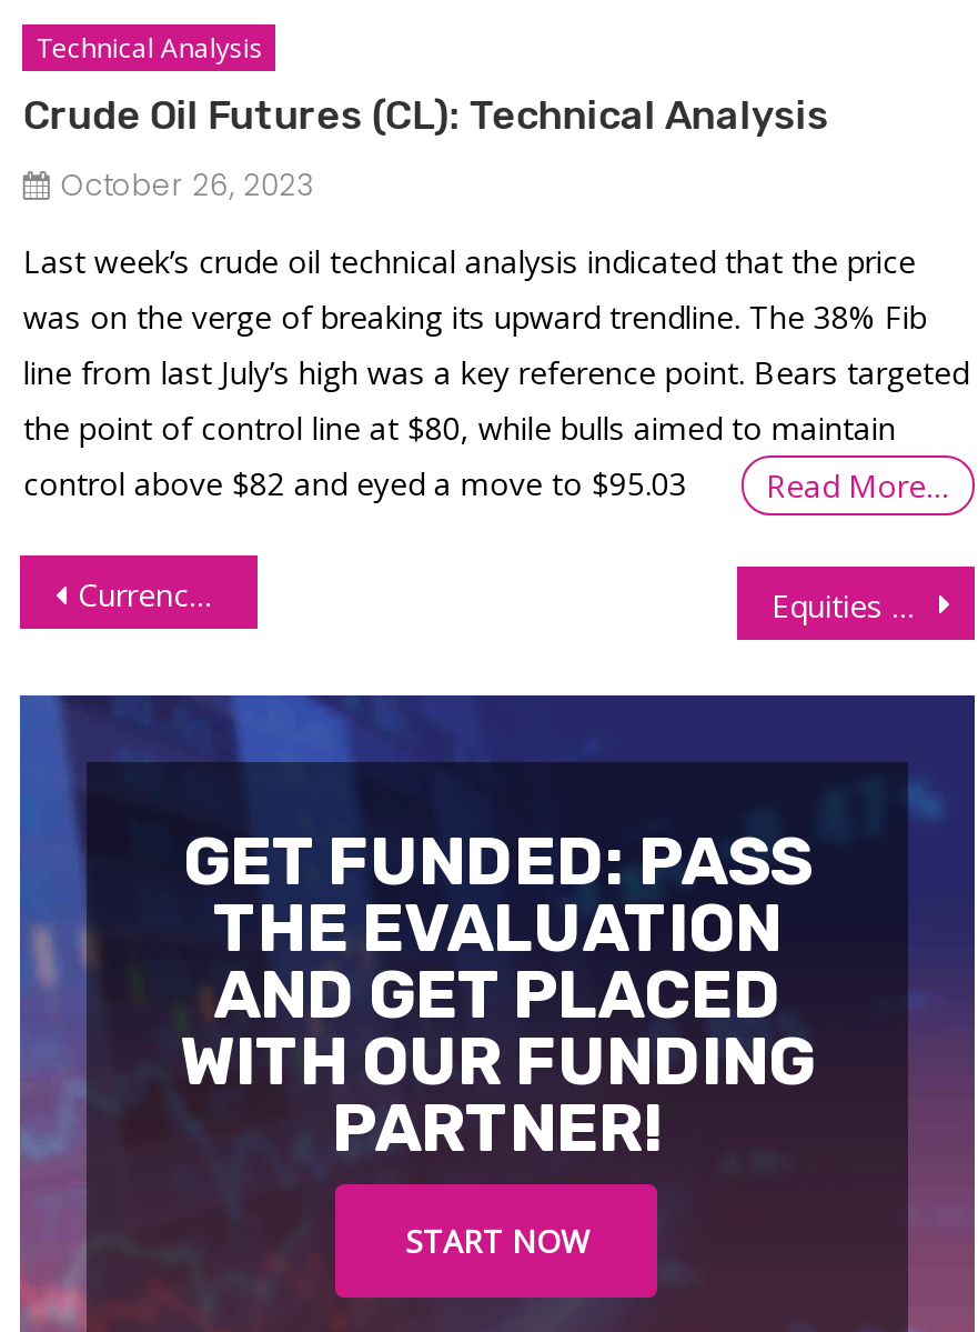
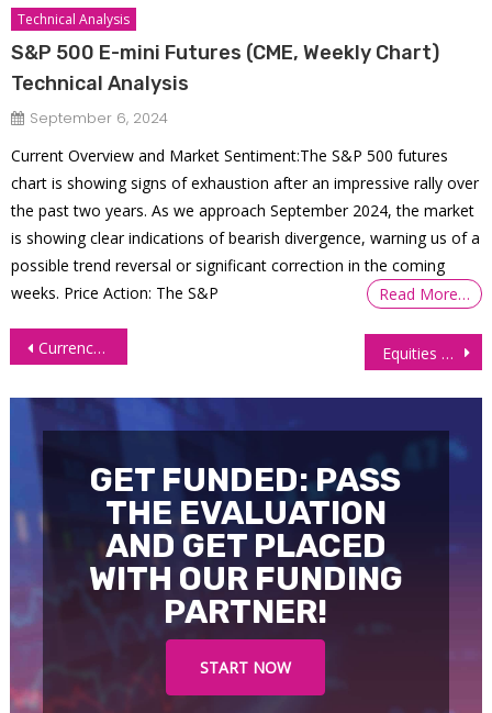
[23,90,829,139] Crude Oil Futures (CL): Technical Analysis -> [11,41,440,96] S&P 500 E-mini Futures (CME, Weekly Chart) | Technical Analysis
[61,164,314,206] October 26, 2023 -> [30,108,168,129] September 6, 2024
[23,239,969,504] Last week’s crude oil technical analysis indicated that the price | was on the verge of breaking its upward trendline. The 38% Fib | line from last July’s high was a key reference point. Bears targeted | the point of control line at $80, while bulls aimed to maintain | control above $82 and eyed a move to $95.03 -> [11,145,480,303] Current Overview and Market Sentiment:The S&P 500 futures | chart is showing signs of exhaustion after an impressive rally over | the past two years. As we approach September 2024, the market | is showing clear indications of bearish divergence, warning us of a | possible trend reversal or significant correction in the coming | weeks. Price Action: The S&P

